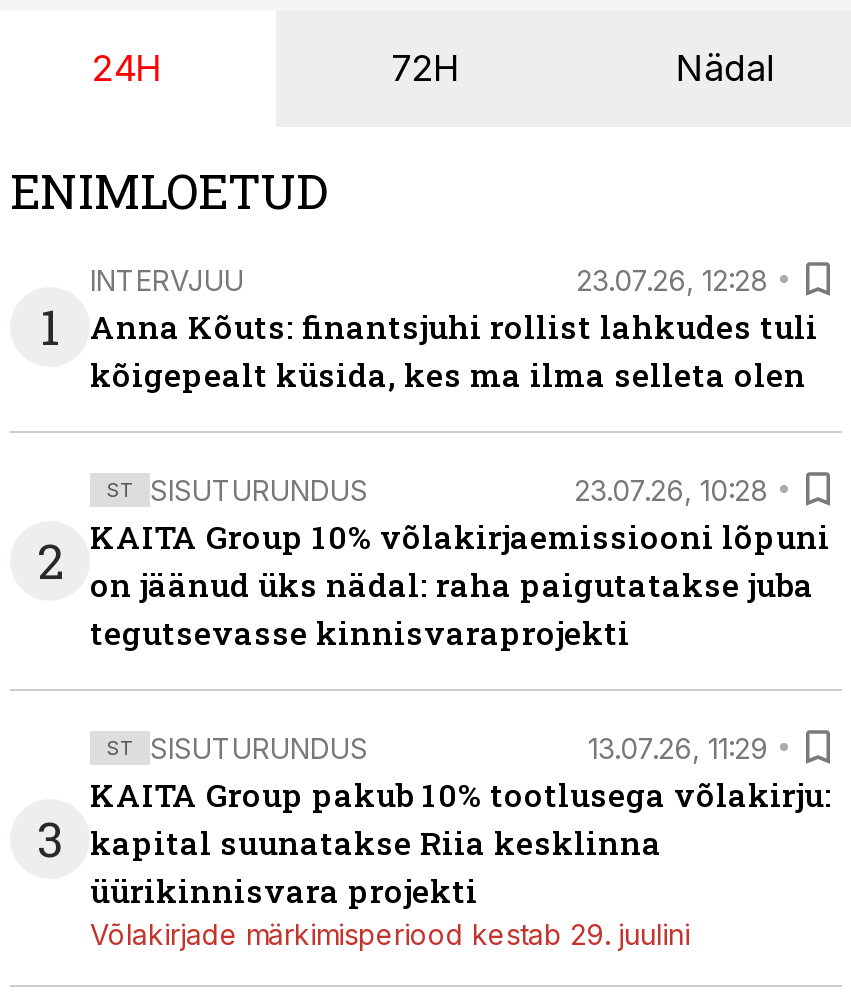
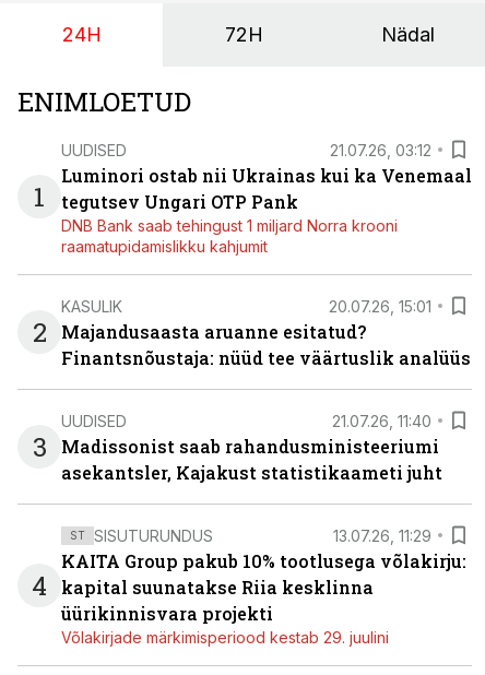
[90,262,818,395] INTERVJUU | 23.07.26, 12:28 | Anna Kõuts: finantsjuhi rollist lahkudes tuli | kõigepealt küsida, kes ma ilma selleta olen -> [61,140,472,256] UUDISED | 21.07.26, 03:12 | Luminori ostab nii Ukrainas kui ka Venemaal | tegutsev Ungari OTP Pank | DNB Bank saab tehingust 1 miljard Norra krooni | raamatupidamislikku kahjumit
[90,472,830,653] ST | SISUTURUNDUS | 23.07.26, 10:28 | KAITA Group 10% võlakirjaemissiooni lõpuni | on jäänud üks nädal: raha paigutatakse juba | tegutsevasse kinnisvaraprojekti -> [61,297,471,369] KASULIK | 20.07.26, 15:01 | Majandusaasta aruanne esitatud? | Finantsnõustaja: nüüd tee väärtuslik analüüs
none -> [32,411,442,602] UUDISED | 21.07.26, 11:40 | Madissonist saab rahandusministeeriumi | asekantsler, Kajakust statistikaameti juht | 4

